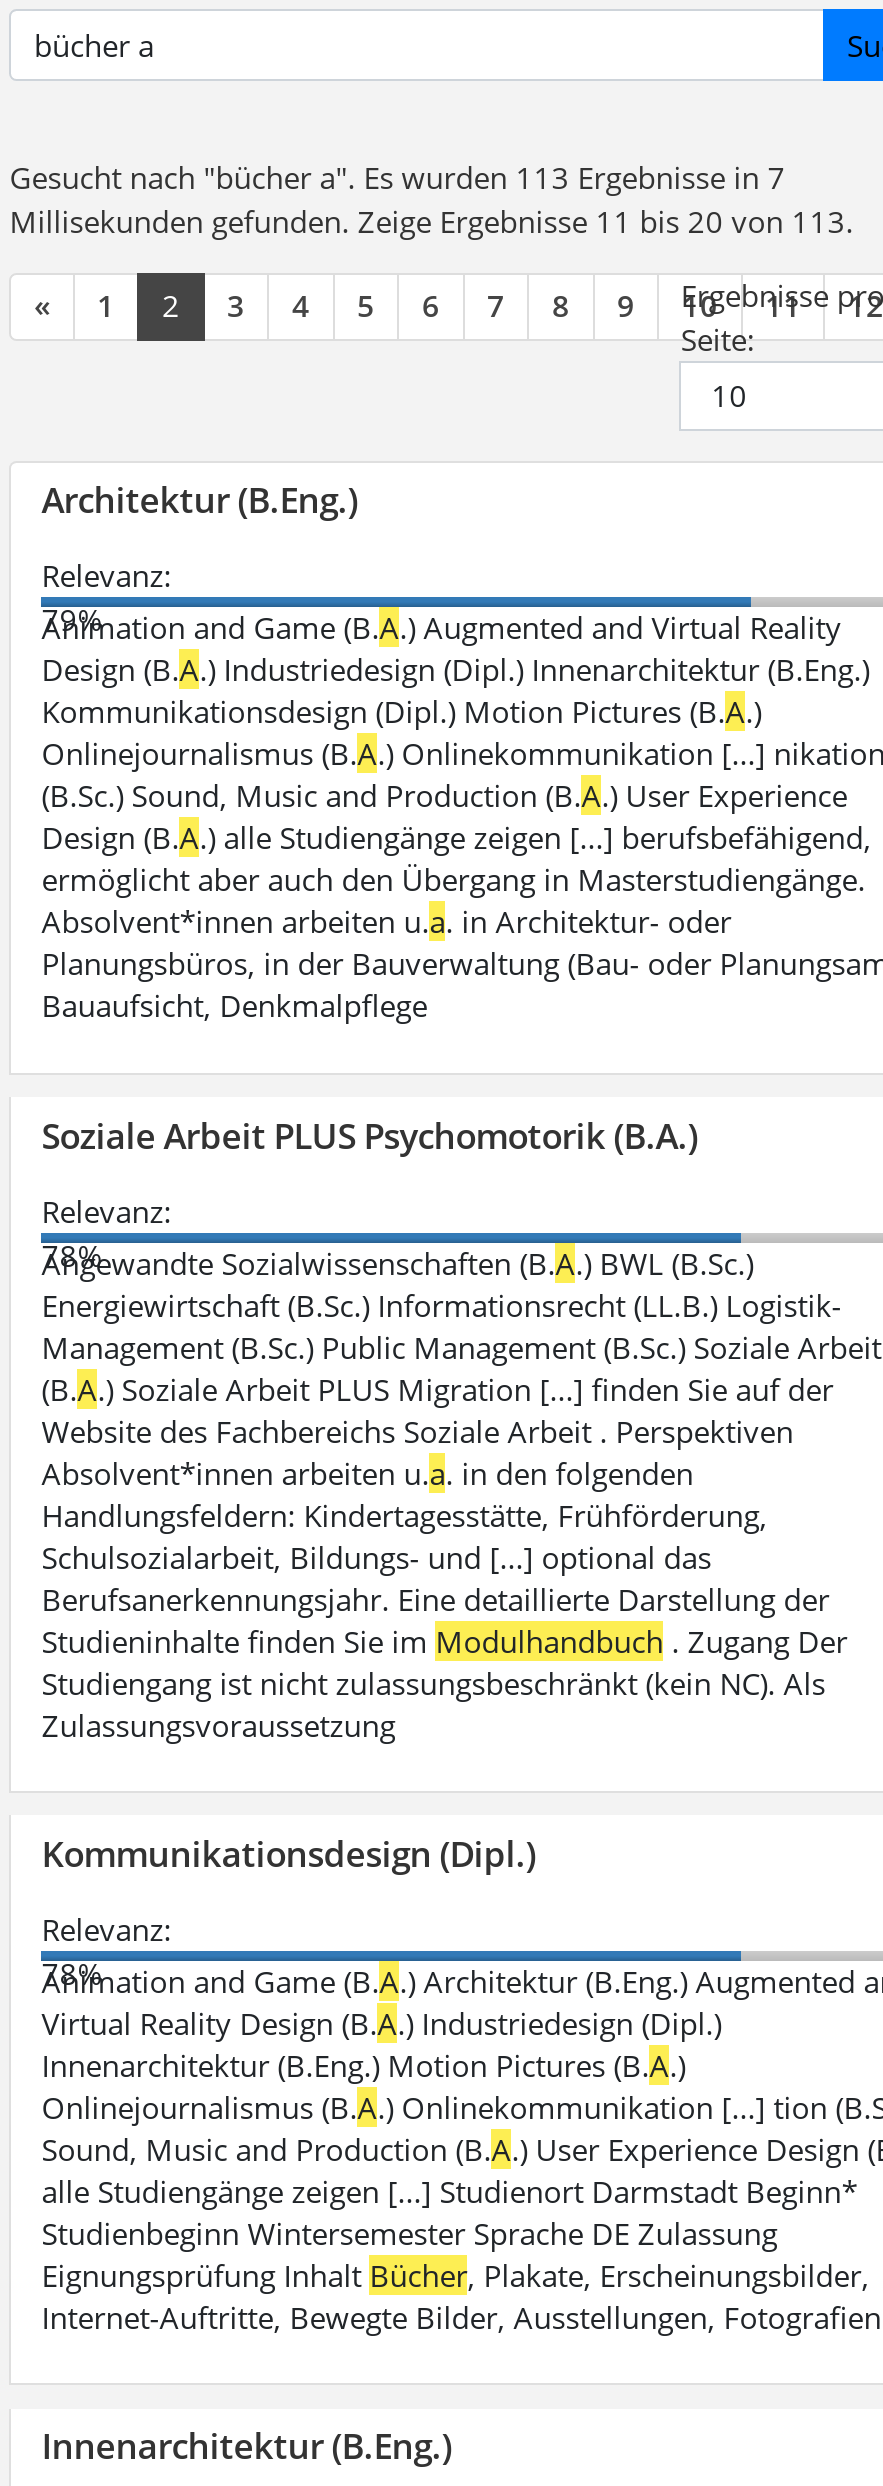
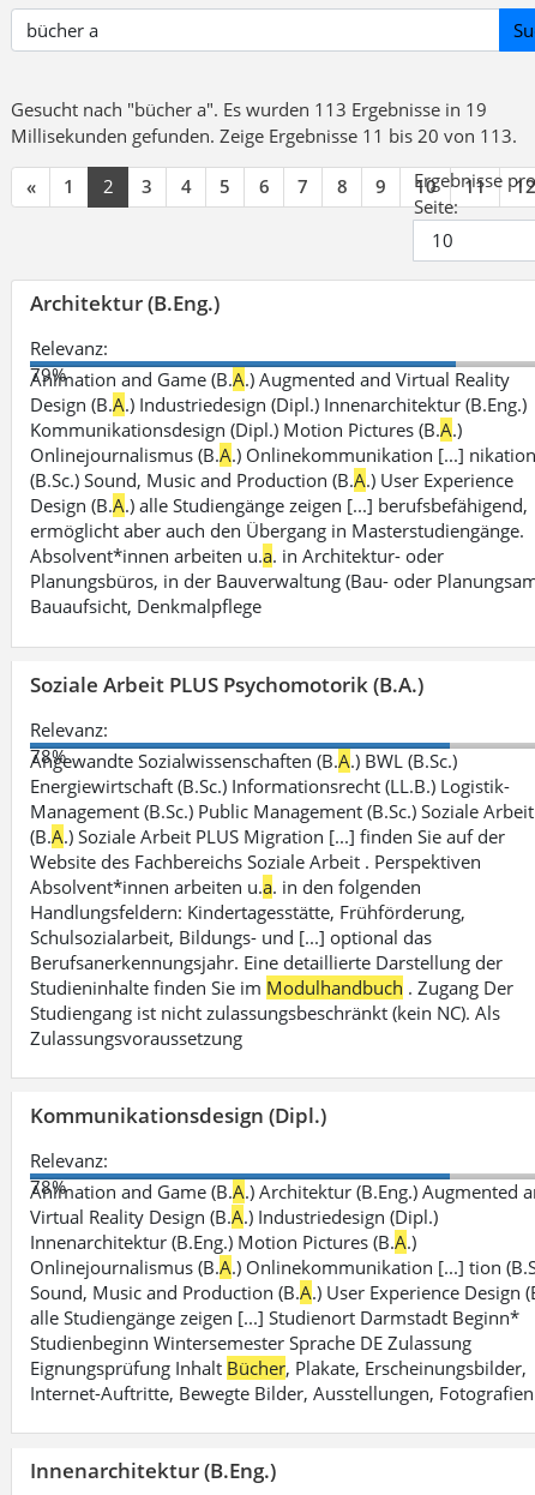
[9,156,785,196] Gesucht nach "bücher a". Es wurden 113 Ergebnisse in 7 -> [11,97,487,121] Gesucht nach "bücher a". Es wurden 113 Ergebnisse in 19

